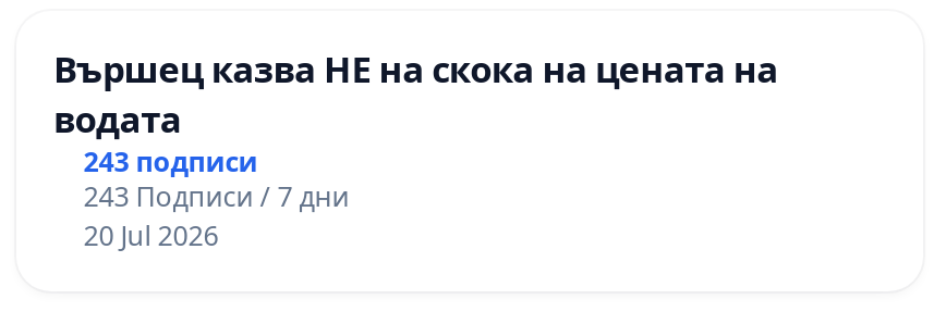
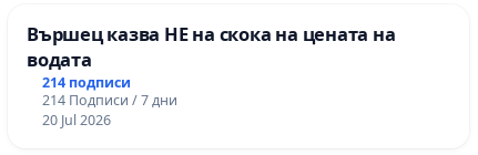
[83,145,258,182] 243 подписи -> [42,73,131,91] 214 подписи
[83,180,349,217] 243 Подписи / 7 дни -> [42,90,177,109] 214 Подписи / 7 дни

